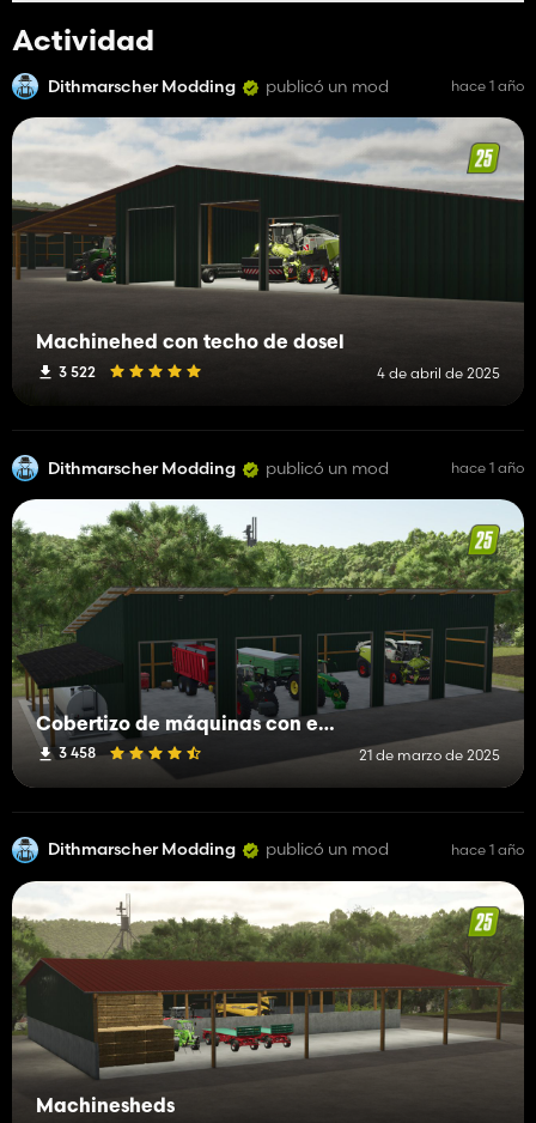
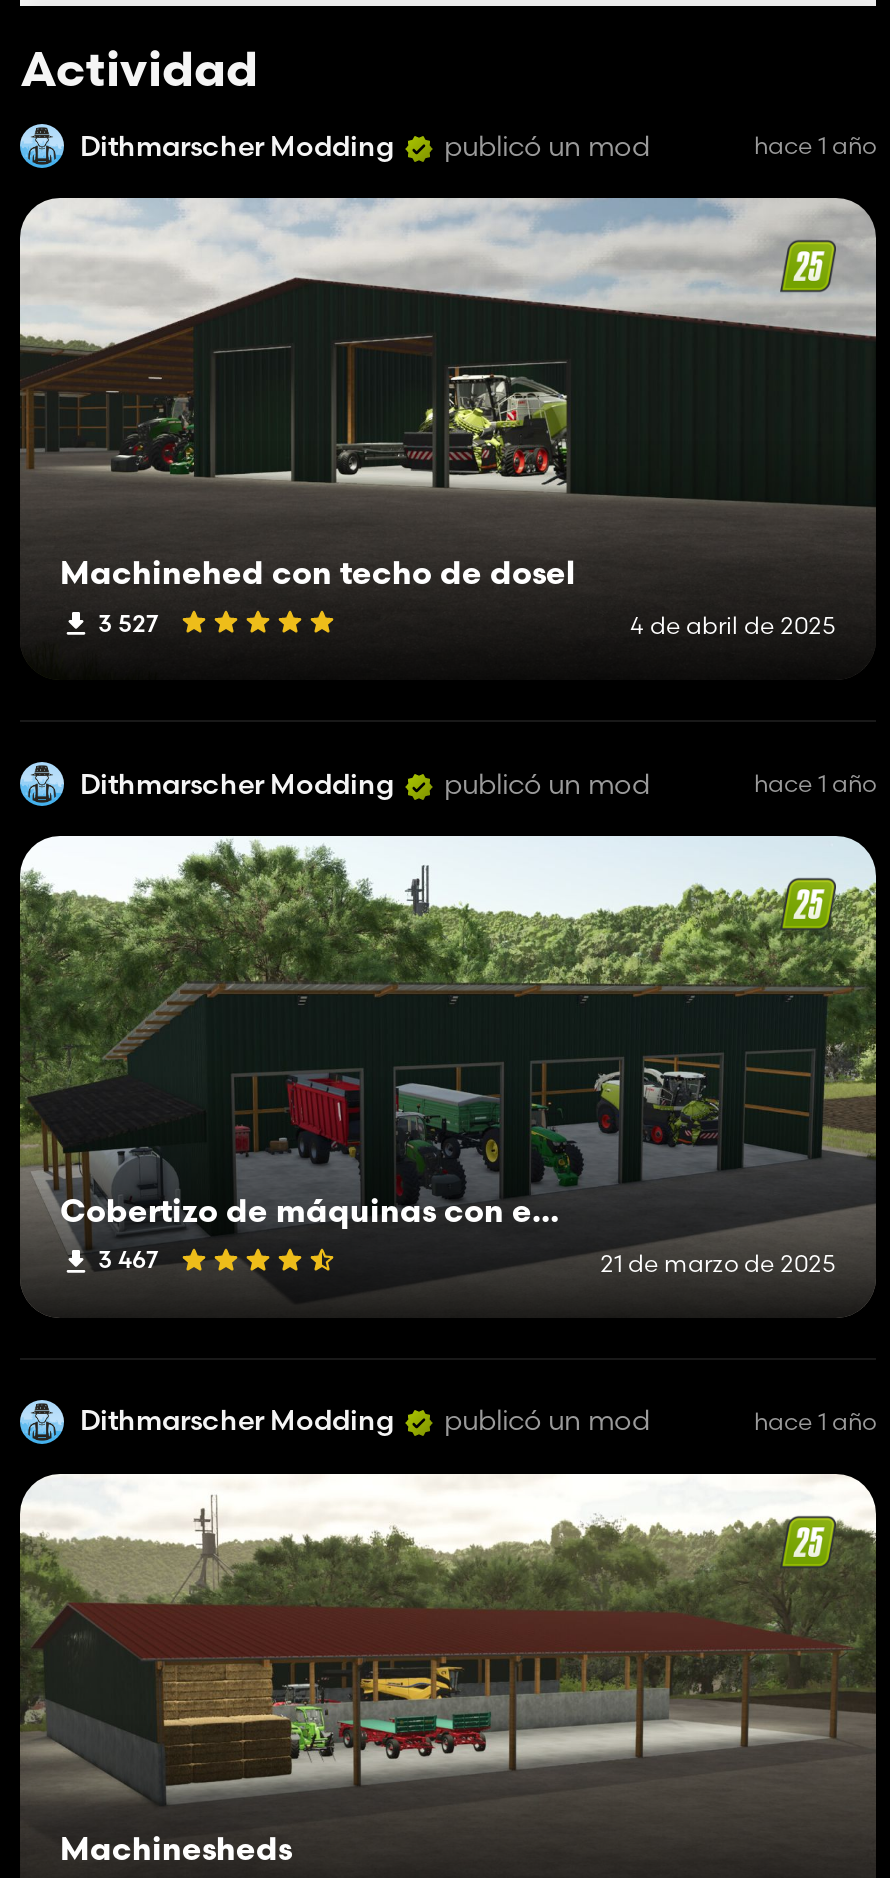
[59,362,96,380] 3 522 -> [98,607,158,637] 3 527
[59,744,96,762] 3 458 -> [98,1244,158,1274] 3 467

